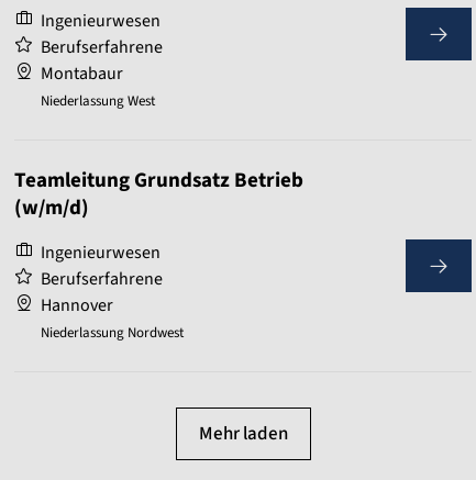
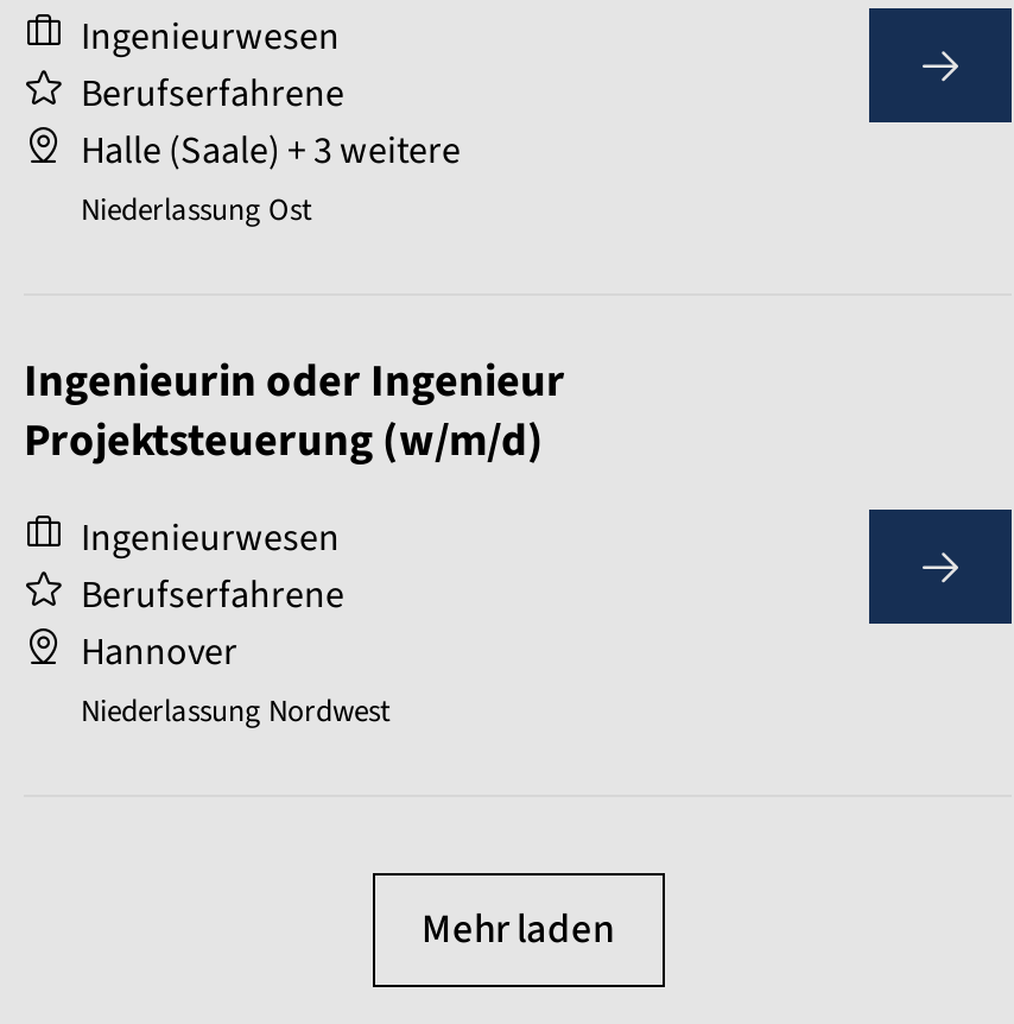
[41,62,155,111] Montabaur | Niederlassung West -> [81,125,461,232] Halle (Saale) + 3 weitere | Niederlassung Ost
[14,166,303,223] Teamleitung Grundsatz Betrieb | (w/m/d) -> [24,351,565,475] Ingenieurin oder Ingenieur | Projektsteuerung (w/m/d)

